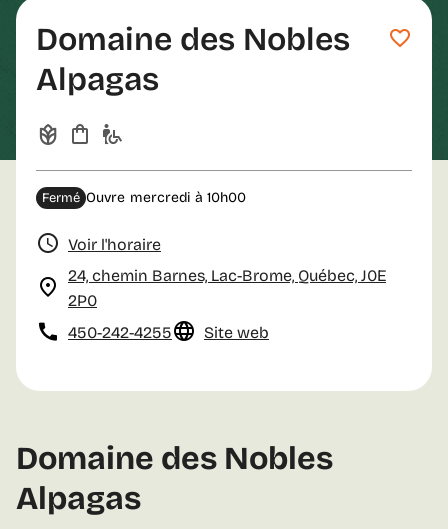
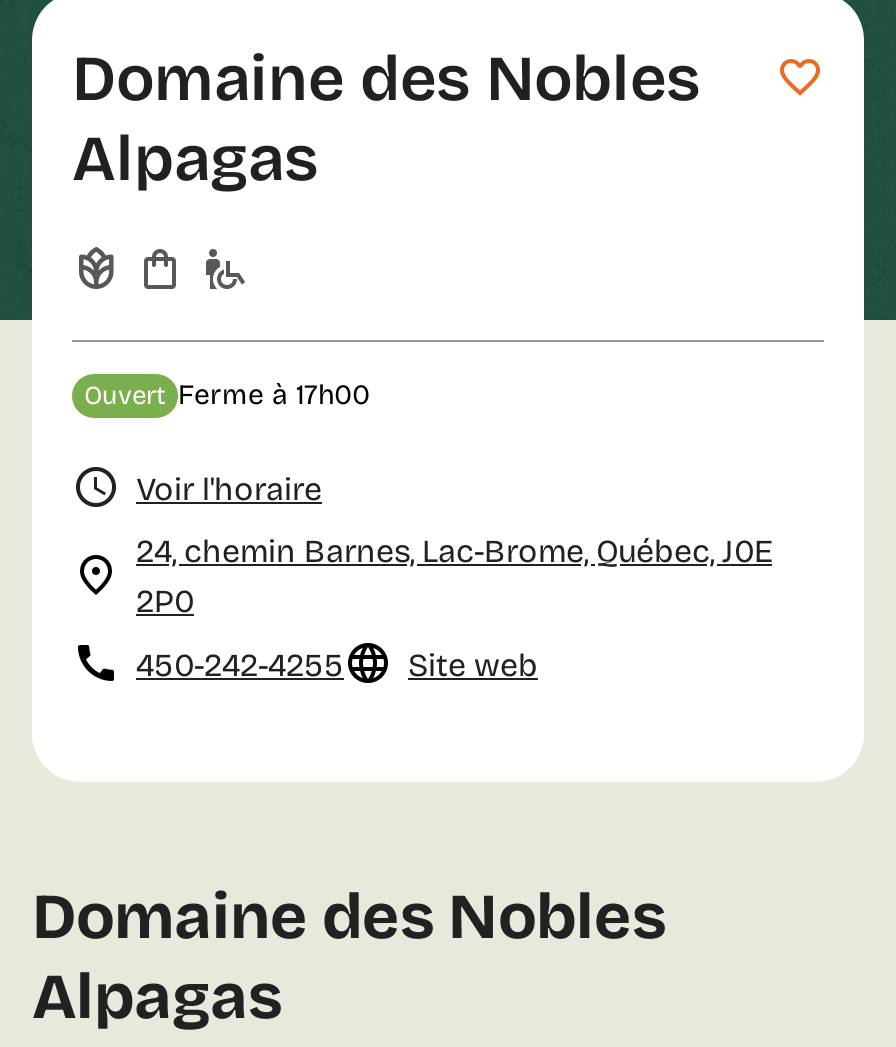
[42,189,246,206] Fermé Ouvre mercredi à 10h00 -> [84,378,370,412] Ouvert Ferme à 17h00

